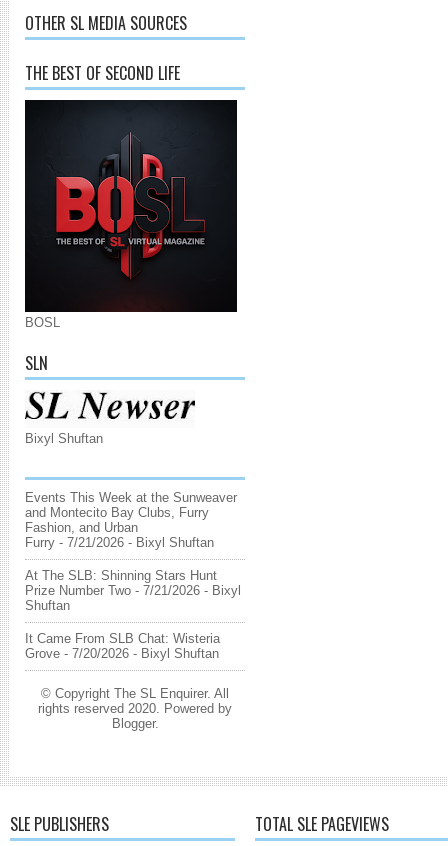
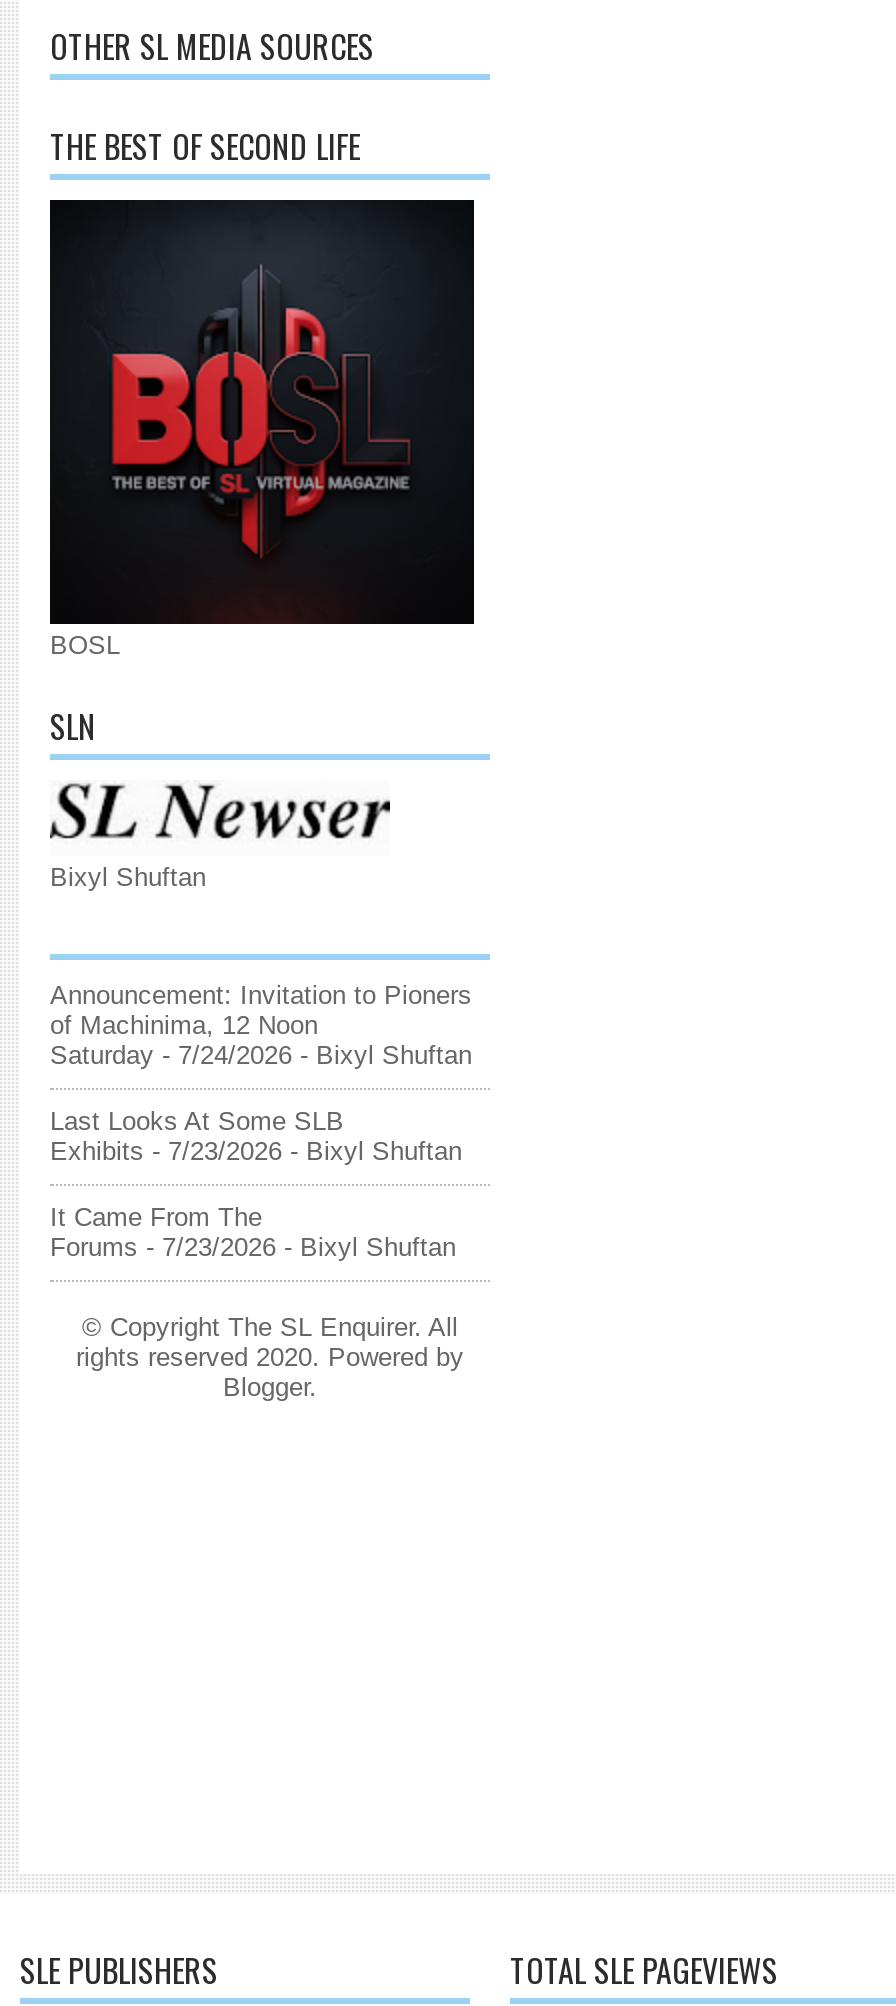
[25,490,237,550] Events This Week at the Sunweaver | and Montecito Bay Clubs, Furry | Fashion, and Urban | Furry - 7/21/2026 - Bixyl Shuftan -> [50,980,472,1070] Announcement: Invitation to Pioners | of Machinima, 12 Noon | Saturday - 7/24/2026 - Bixyl Shuftan
[25,568,241,613] At The SLB: Shinning Stars Hunt | Prize Number Two - 7/21/2026 - Bixyl | Shuftan -> [50,1106,462,1166] Last Looks At Some SLB | Exhibits - 7/23/2026 - Bixyl Shuftan
[25,631,220,661] It Came From SLB Chat: Wisteria | Grove - 7/20/2026 - Bixyl Shuftan -> [50,1202,456,1262] It Came From The | Forums - 7/23/2026 - Bixyl Shuftan
moved [38,686,232,731] -> [76,1312,464,1402]: © Copyright The SL Enquirer. All | rights reserved 2020. Powered by | Blogger.

